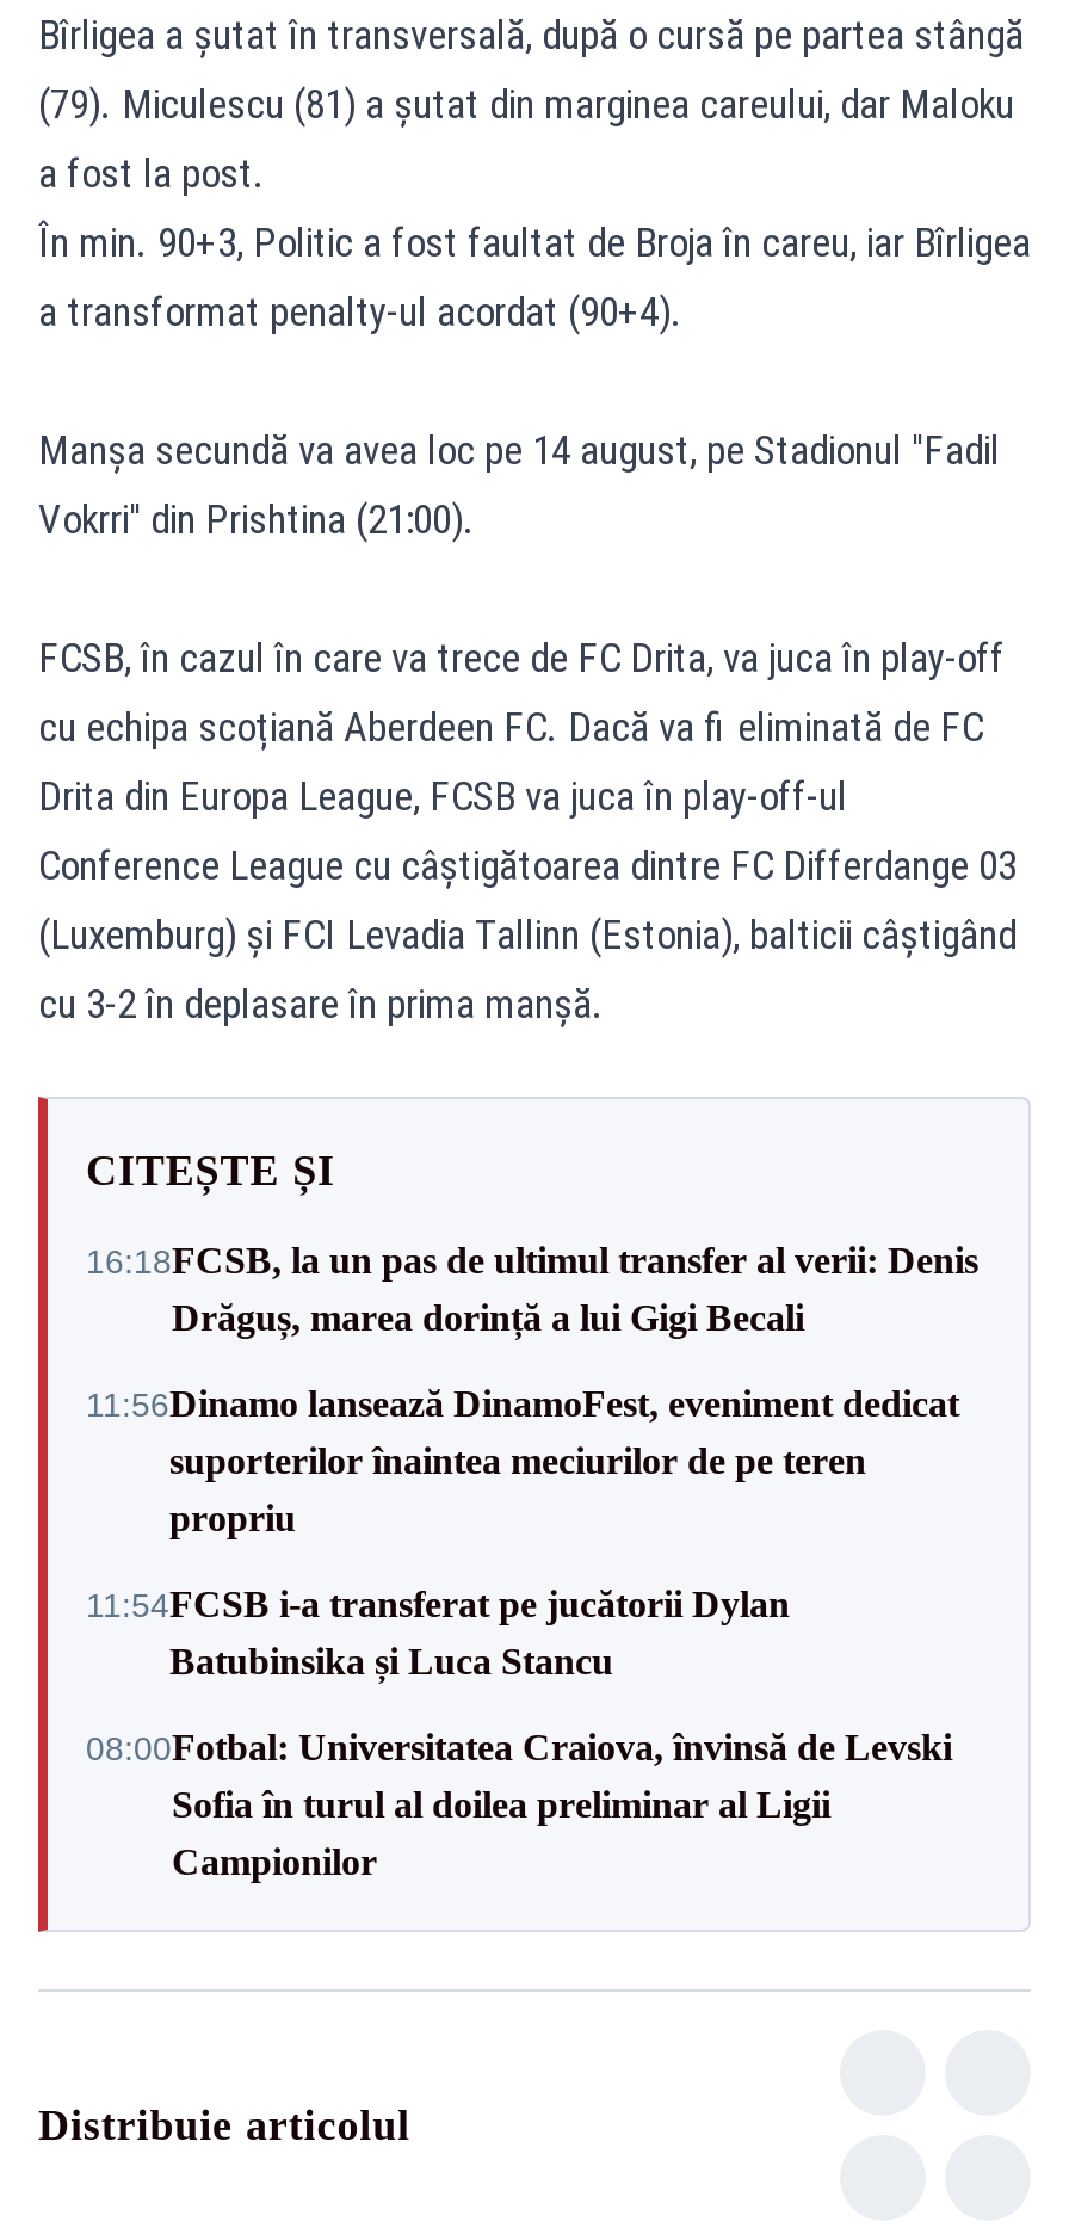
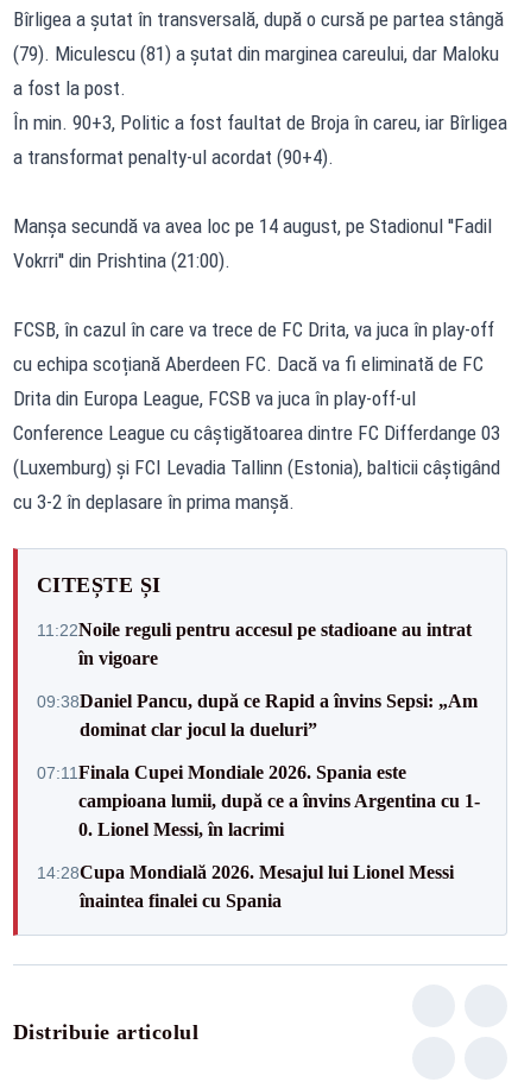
[86,1240,978,1338] 16:18FCSB, la un pas de ultimul transfer al verii: Denis | Drăguș, marea dorință a lui Gigi Becali -> [37,619,472,668] 11:22Noile reguli pentru accesul pe stadioane au intrat | în vigoare
[86,1383,959,1538] 11:56Dinamo lansează DinamoFest, eveniment dedicat | suporterilor înaintea meciurilor de pe teren | propriu -> [37,690,478,739] 09:38Daniel Pancu, după ce Rapid a învins Sepsi: „Am | dominat clar jocul la dueluri”
[86,1584,790,1681] 11:54FCSB i-a transferat pe jucătorii Dylan | Batubinsika și Luca Stancu -> [37,762,480,839] 07:11 Finala Cupei Mondiale 2026. Spania este | campioana lumii, după ce a învins Argentina cu 1- | 0. Lionel Messi, în lacrimi
[86,1727,952,1882] 08:00Fotbal: Universitatea Craiova, învinsă de Levski | Sofia în turul al doilea preliminar al Ligii | Campionilor -> [37,861,454,910] 14:28Cupa Mondială 2026. Mesajul lui Lionel Messi | înaintea finalei cu Spania

